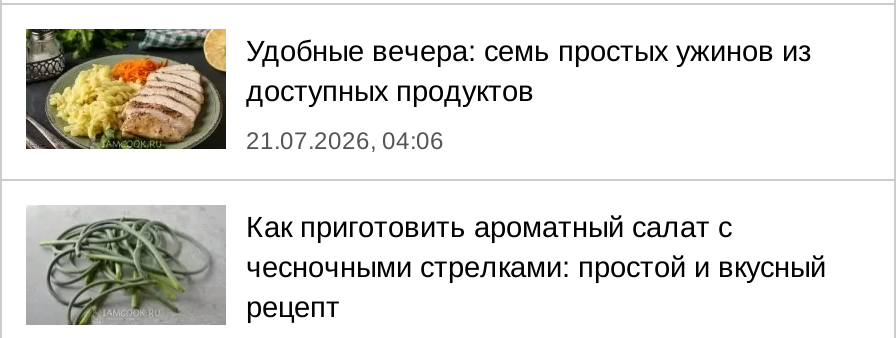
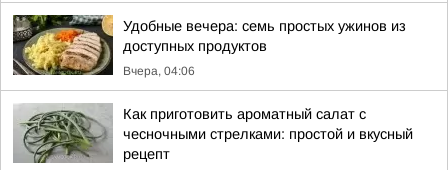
[246,127,444,155] 21.07.2026, 04:06 -> [123,64,195,78] Вчера, 04:06

